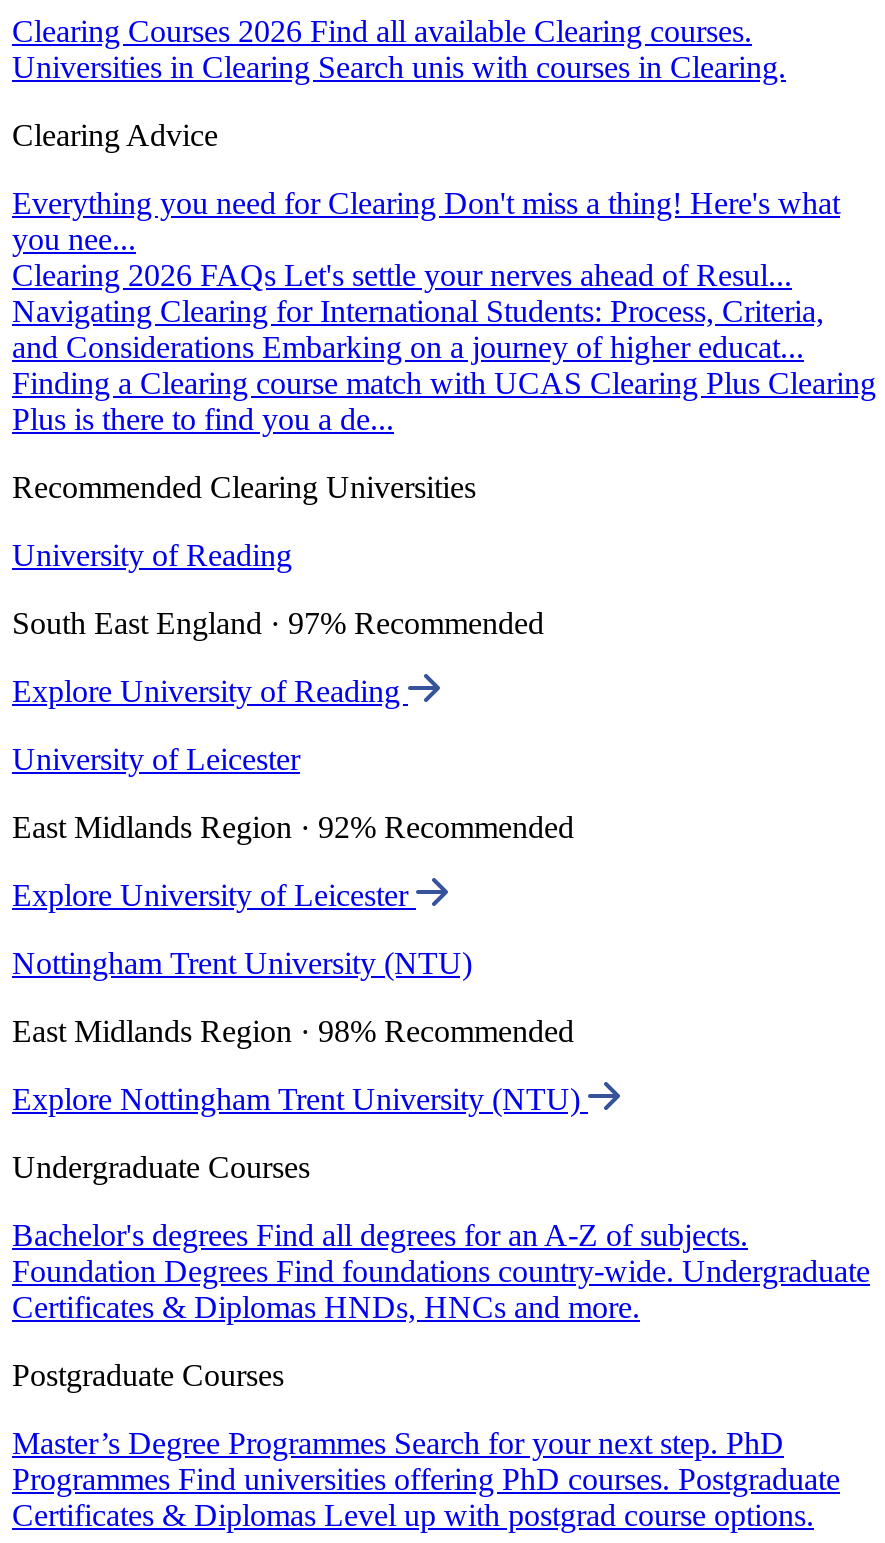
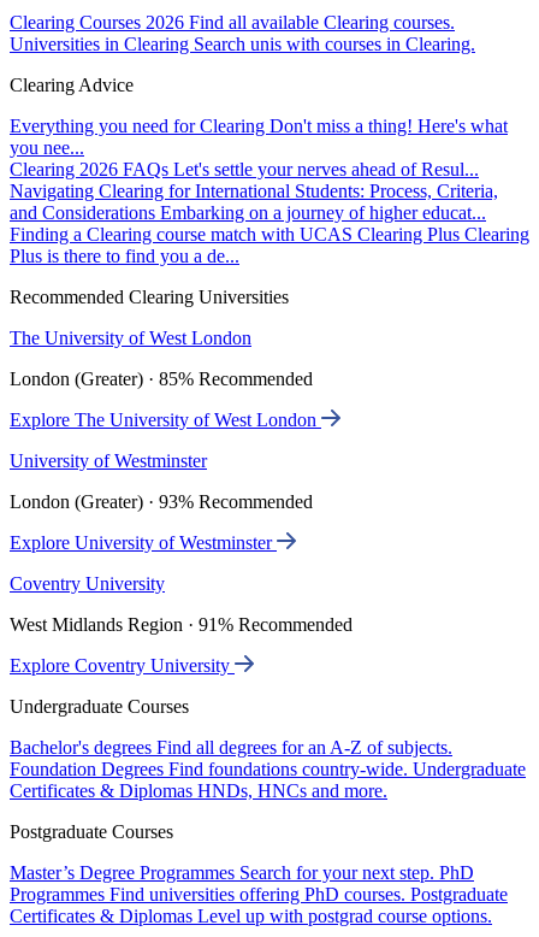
[12,538,292,572] University of Reading -> [10,328,251,348] The University of West London
[12,606,544,640] South East England · 97% Recommended -> [10,369,313,389] London (Greater) · 85% Recommended
[12,674,408,708] Explore University of Reading -> [10,410,321,430] Explore The University of West London
[12,742,300,776] University of Leicester -> [10,451,207,471] University of Westminster
[12,810,574,844] East Midlands Region · 92% Recommended -> [10,492,313,512] London (Greater) · 93% Recommended
[12,878,416,912] Explore University of Leicester -> [10,532,277,553] Explore University of Westminster
[12,946,472,980] Nottingham Trent University (NTU) -> [10,573,165,594] Coventry University
[12,1014,574,1048] East Midlands Region · 98% Recommended -> [10,614,353,635] West Midlands Region · 91% Recommended
[12,1082,588,1116] Explore Nottingham Trent University (NTU) -> [10,655,235,676] Explore Coventry University

